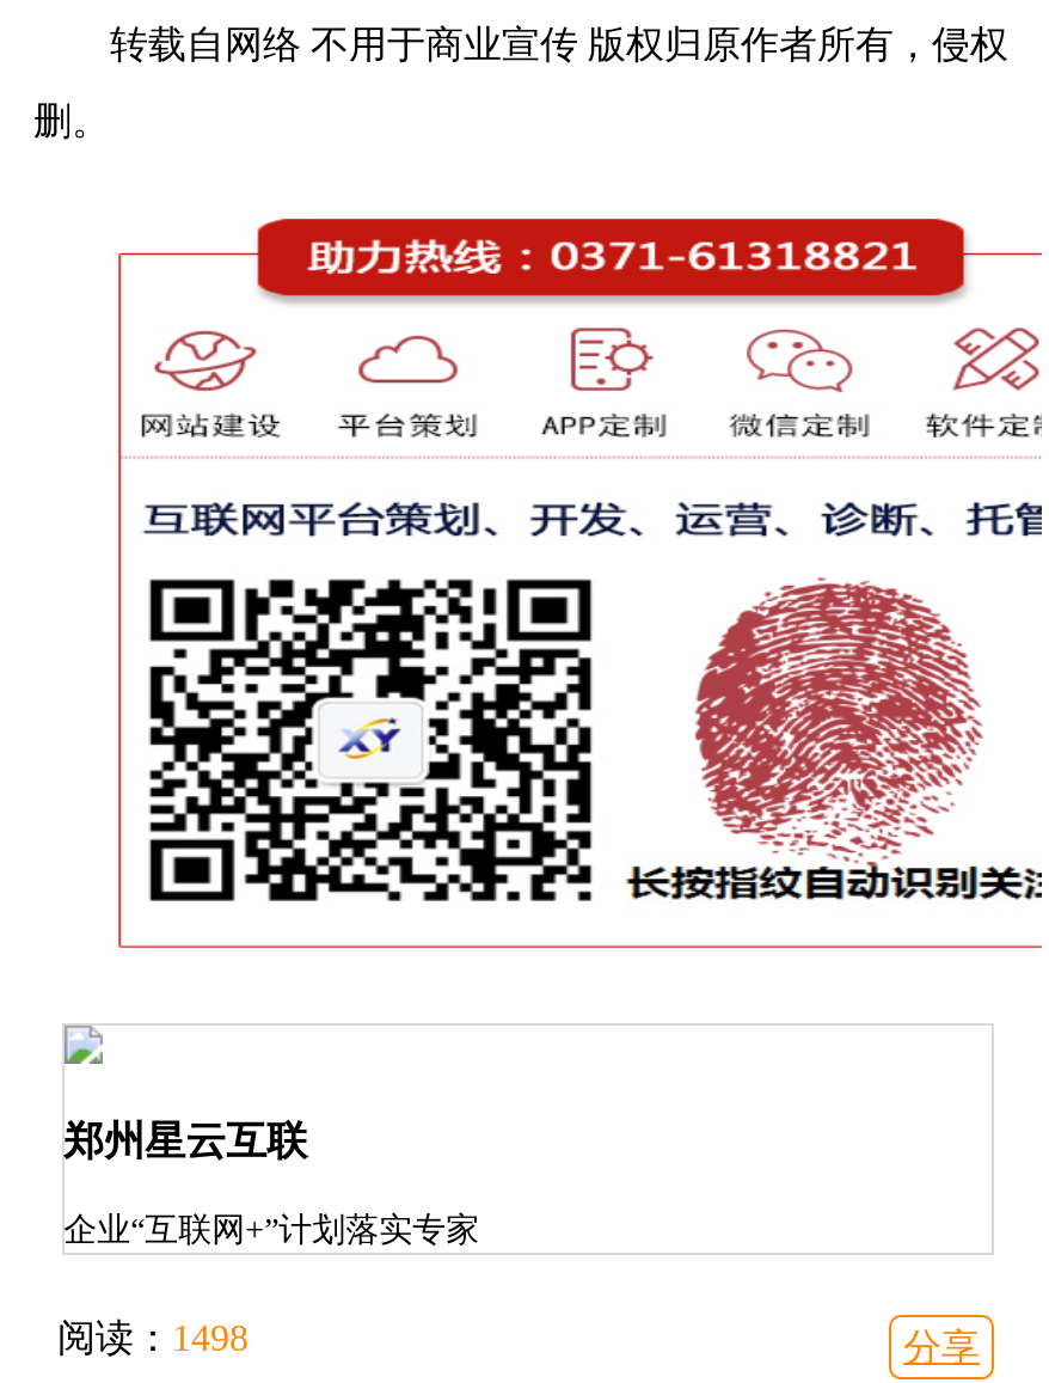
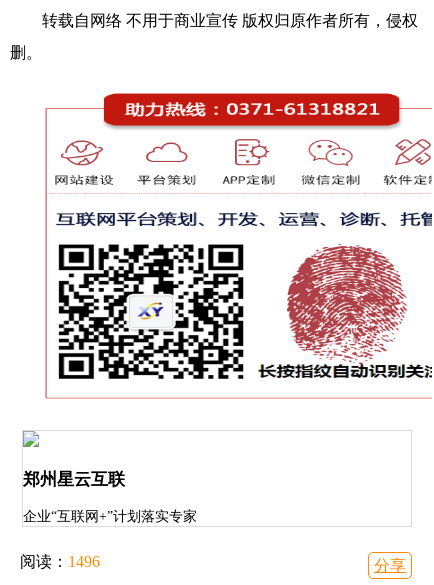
[57,1316,249,1357] 阅读：1498 -> [20,552,100,569] 阅读：1496

